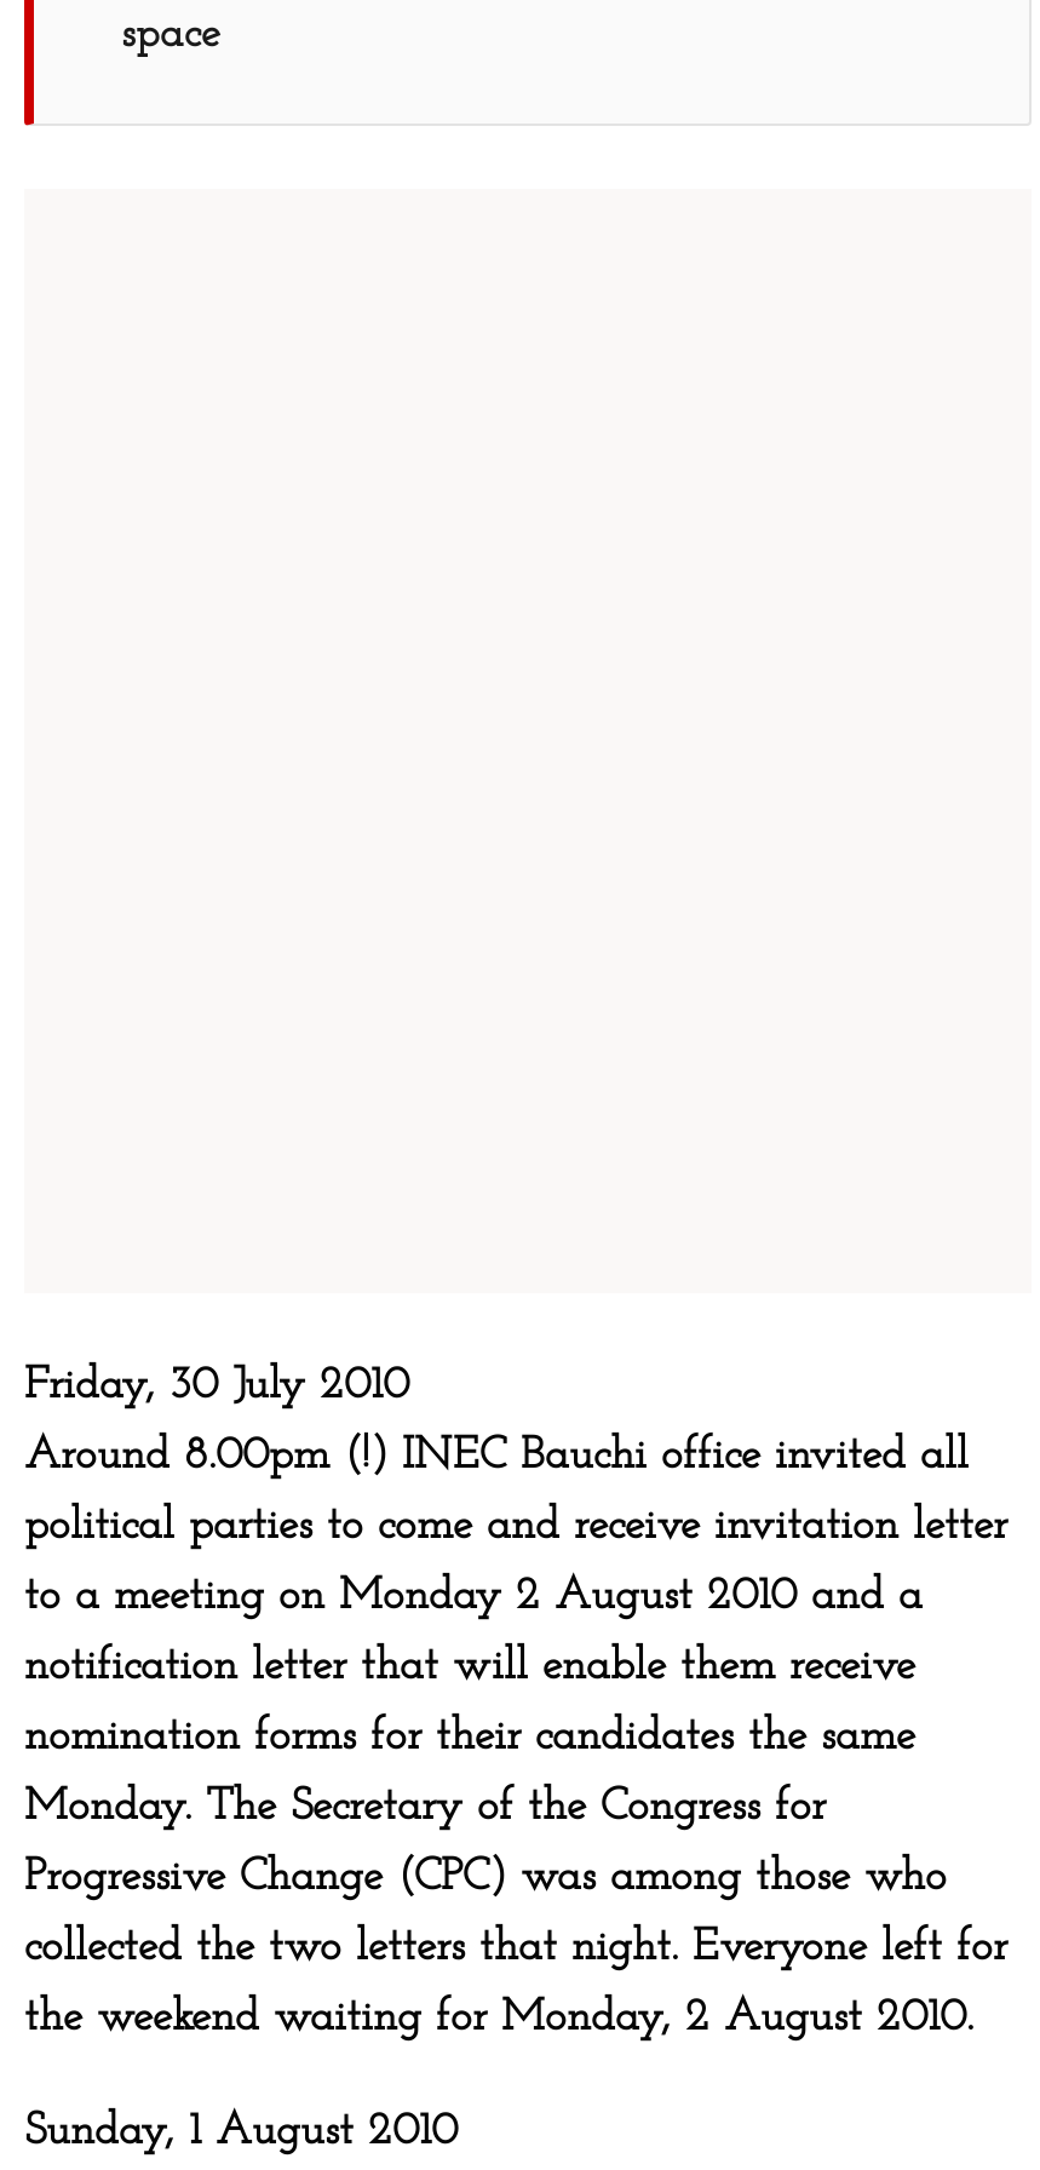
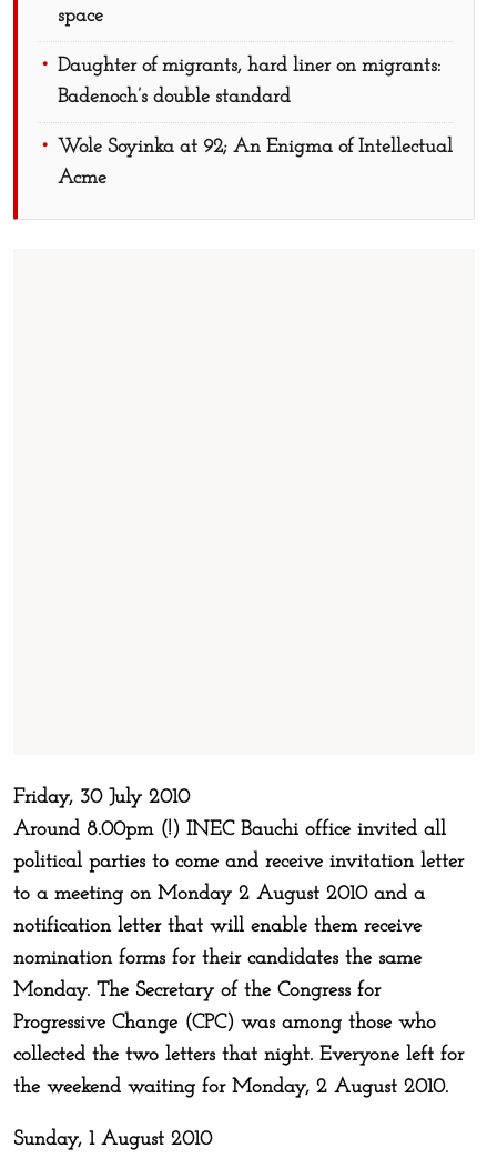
none -> [58,56,453,189] Daughter of migrants, hard liner on migrants: | Badenoch’s double standard | Wole Soyinka at 92; An Enigma of Intellectual | Acme

